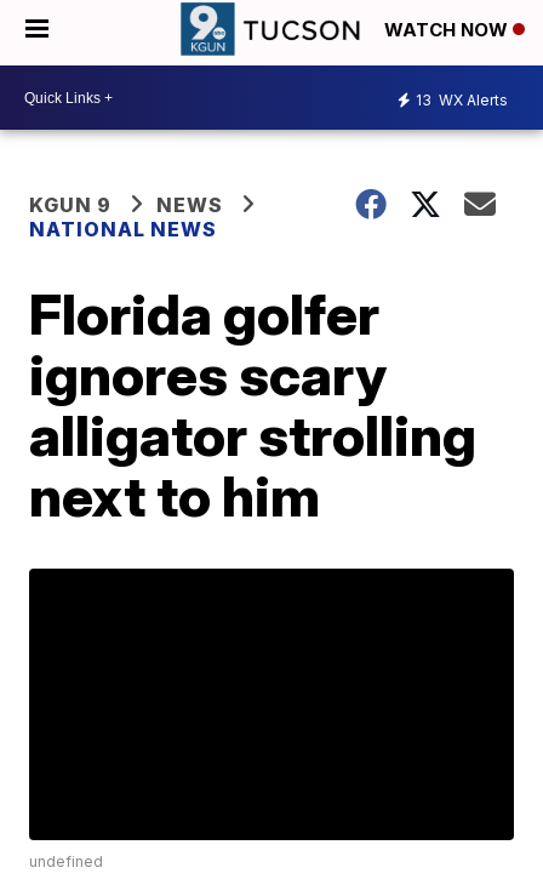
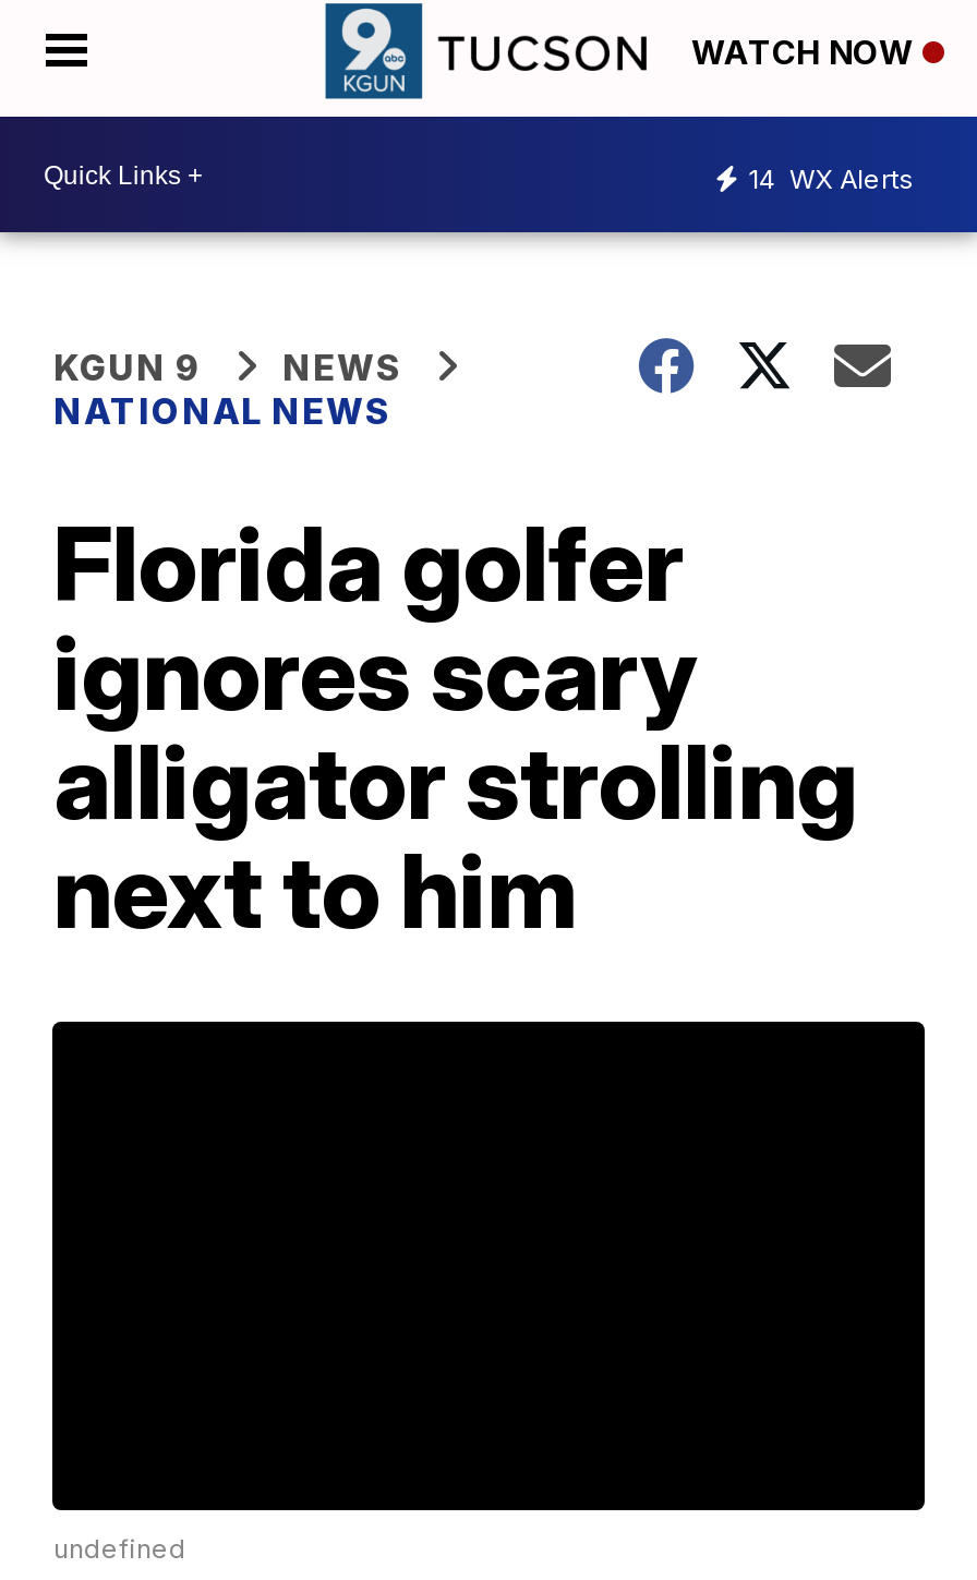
[416,90,508,109] 13 WX Alerts -> [748,161,914,194] 14 WX Alerts

